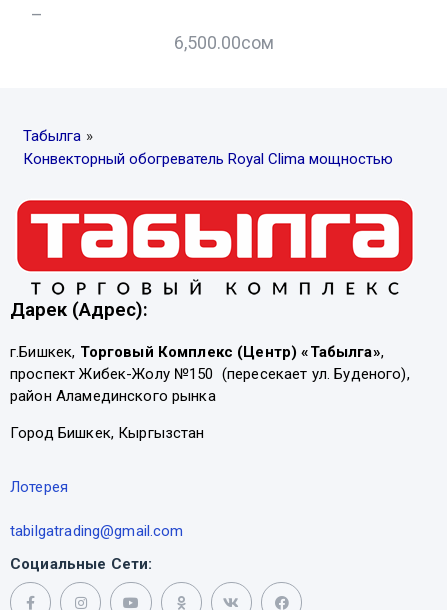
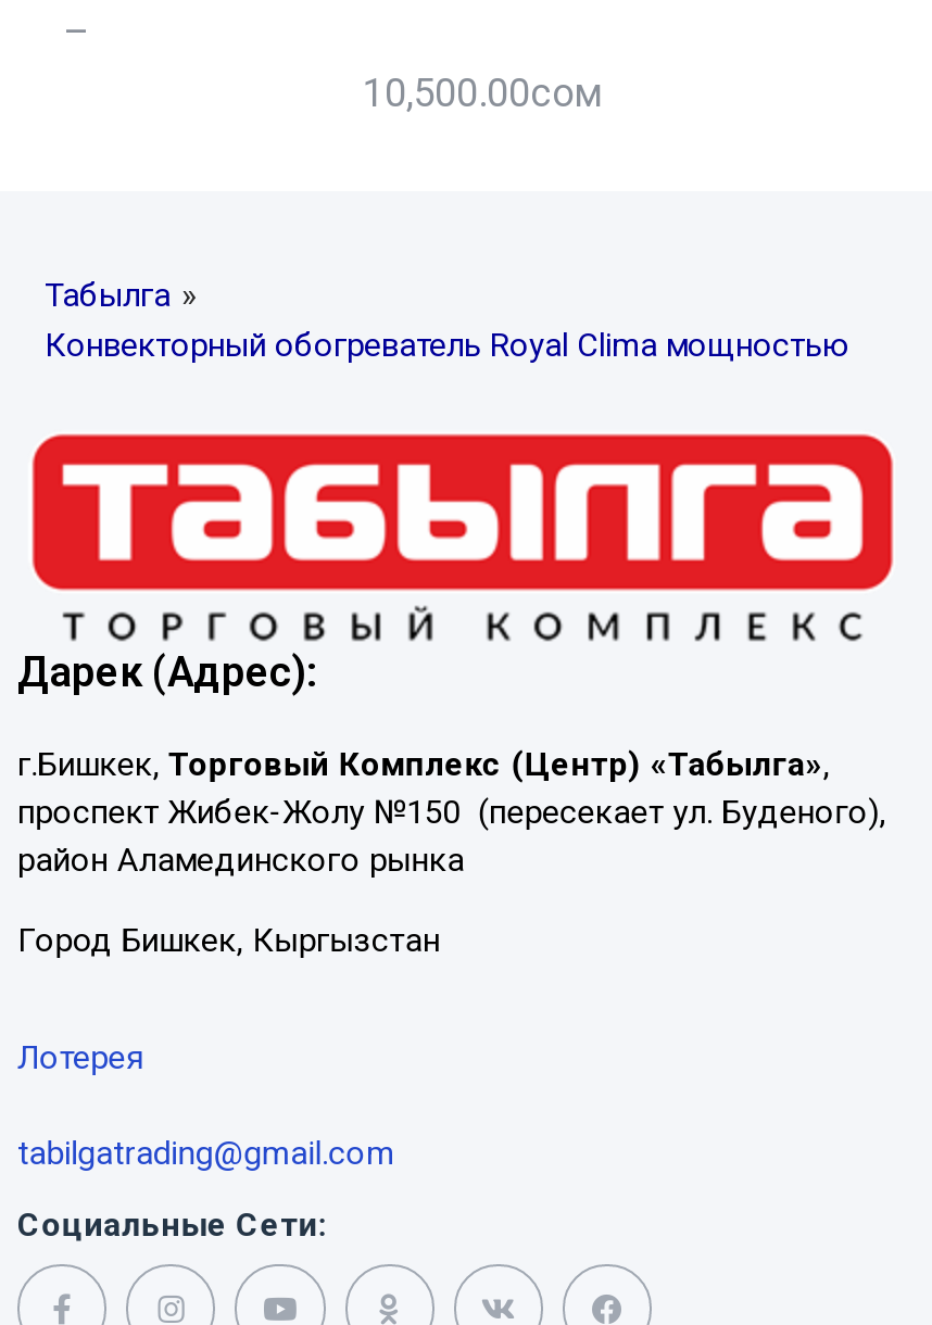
[174,31,274,52] 6,500.00сом -> [363,68,602,114] 10,500.00сом

